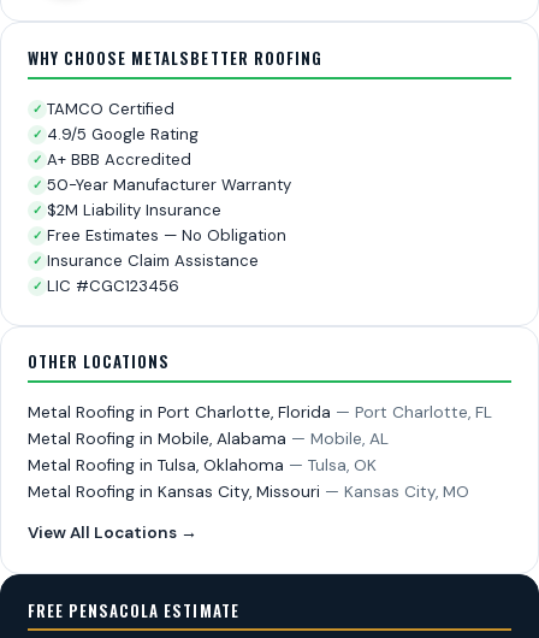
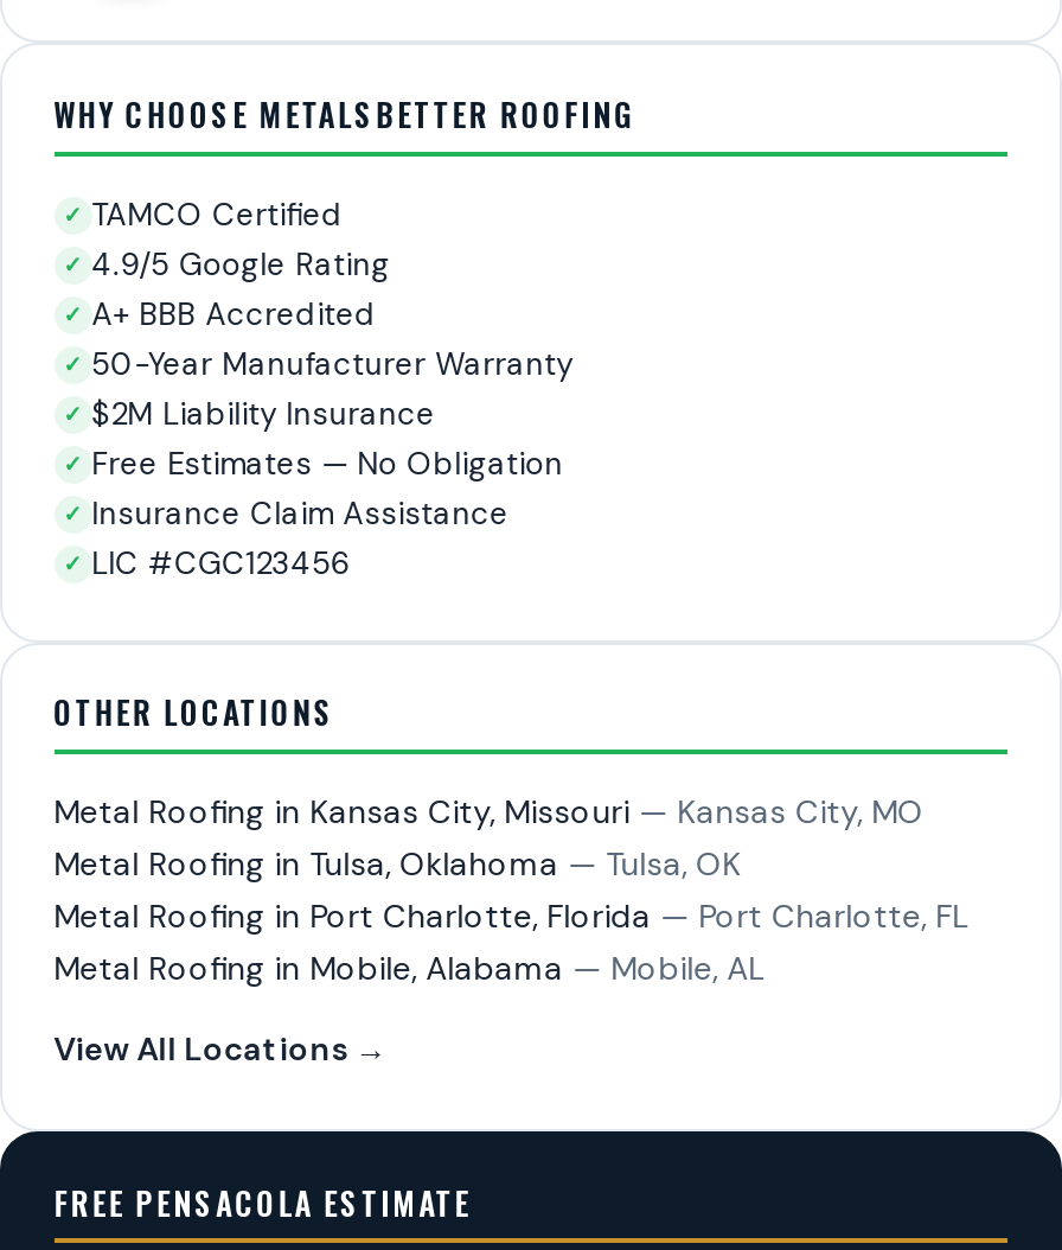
moved [27,403,492,450] -> [54,898,969,990]: Metal Roofing in Port Charlotte, Florida — Port Charlotte, FL | Metal Roofing in Mobile, Alabama — Mobile, AL
moved [27,456,469,503] -> [54,793,924,886]: Metal Roofing in Tulsa, Oklahoma — Tulsa, OK | Metal Roofing in Kansas City, Missouri — Kansas City, MO

